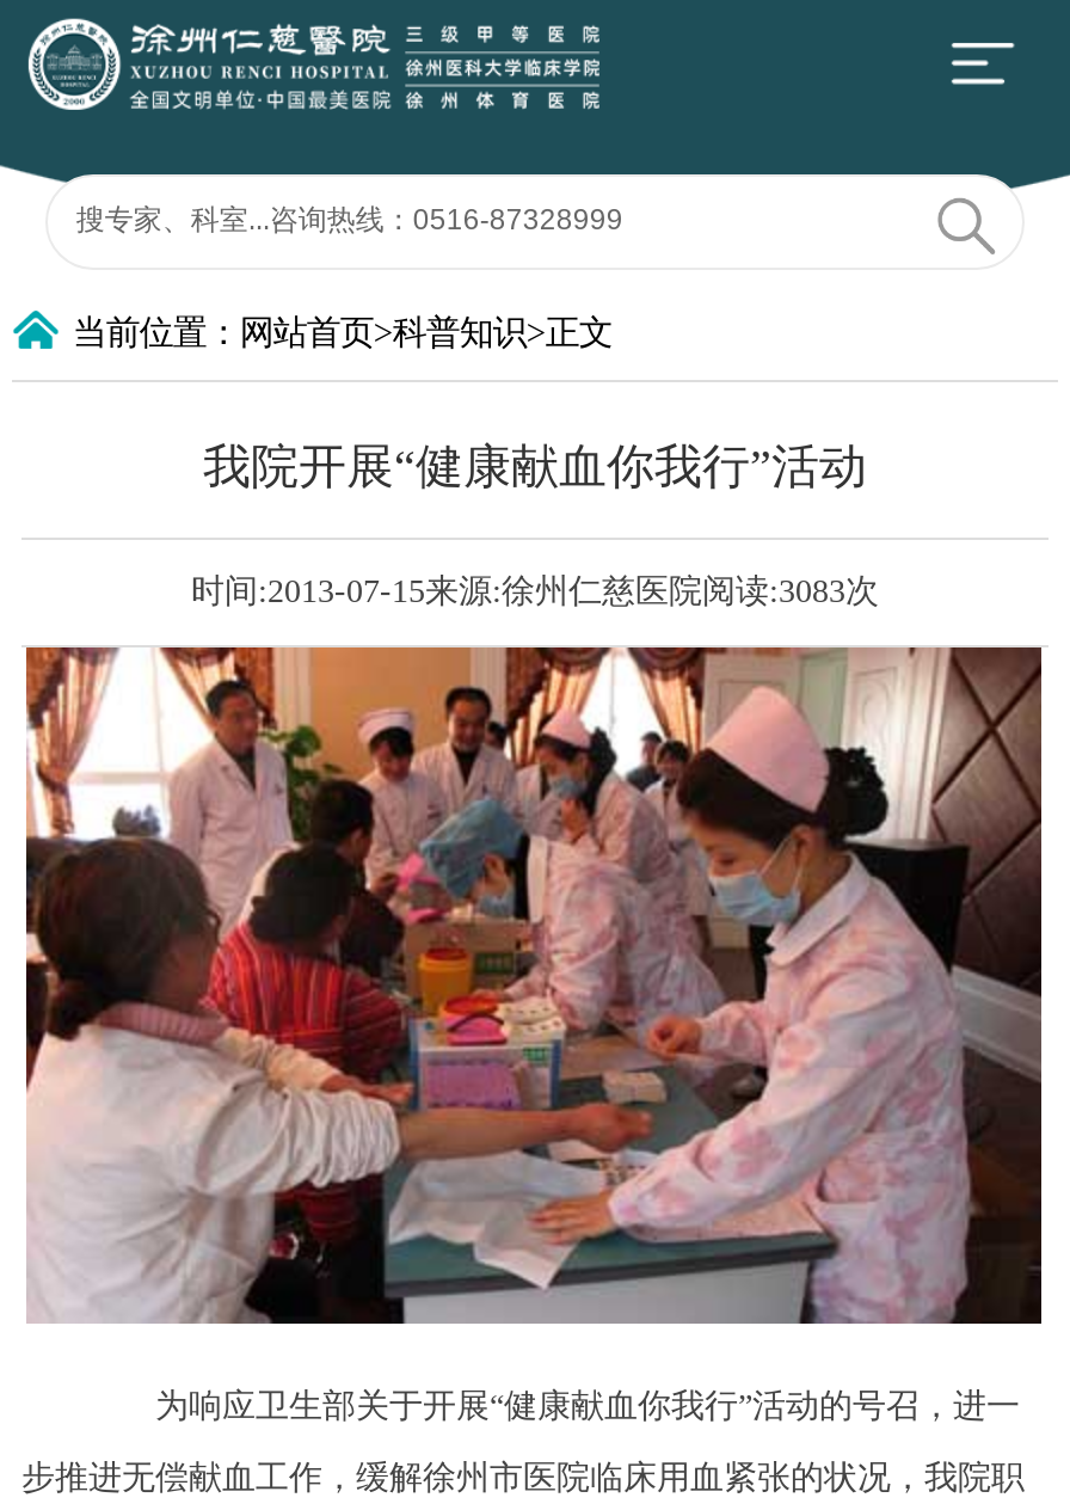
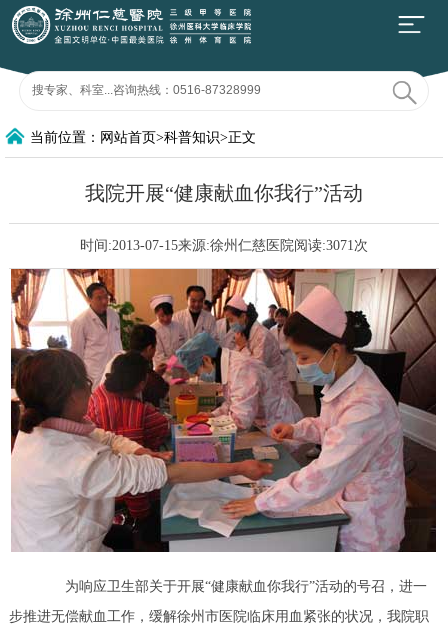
[191,573,879,609] 时间:2013-07-15来源:徐州仁慈医院阅读:3083次 -> [80,238,368,253] 时间:2013-07-15来源:徐州仁慈医院阅读:3071次

